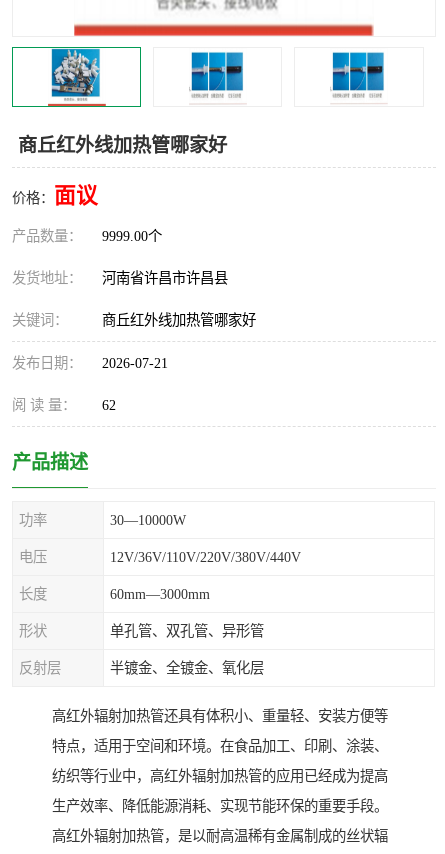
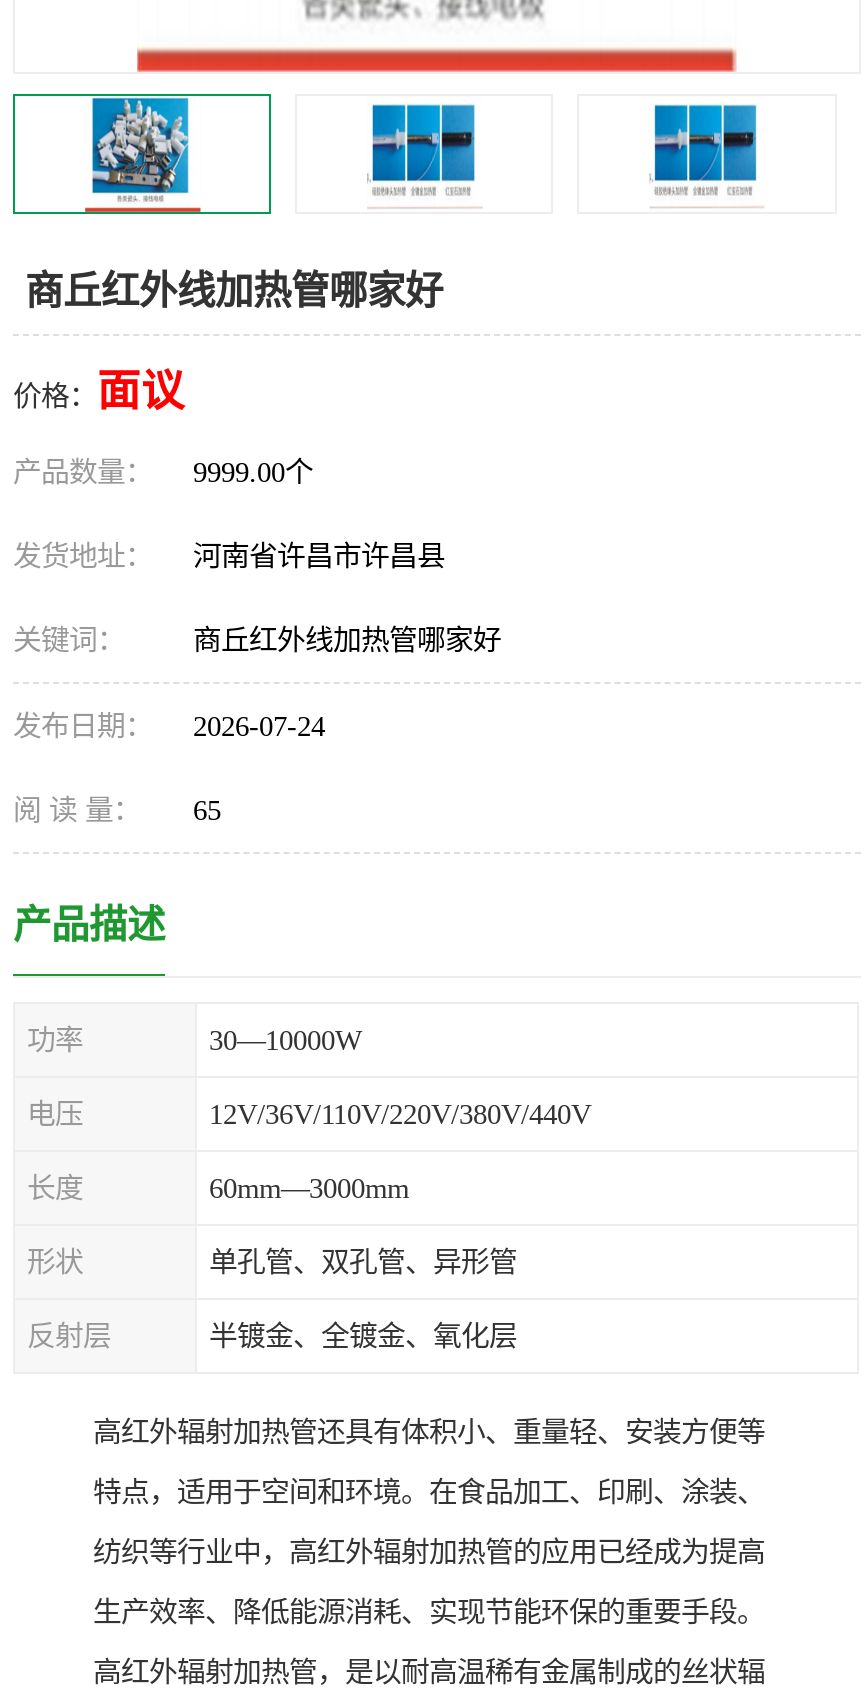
[12,355,168,371] 发布日期： 2026-07-21 -> [13,710,325,742] 发布日期： 2026-07-24
[12,397,116,413] 阅 读 量： 62 -> [13,794,221,826] 阅 读 量： 65

